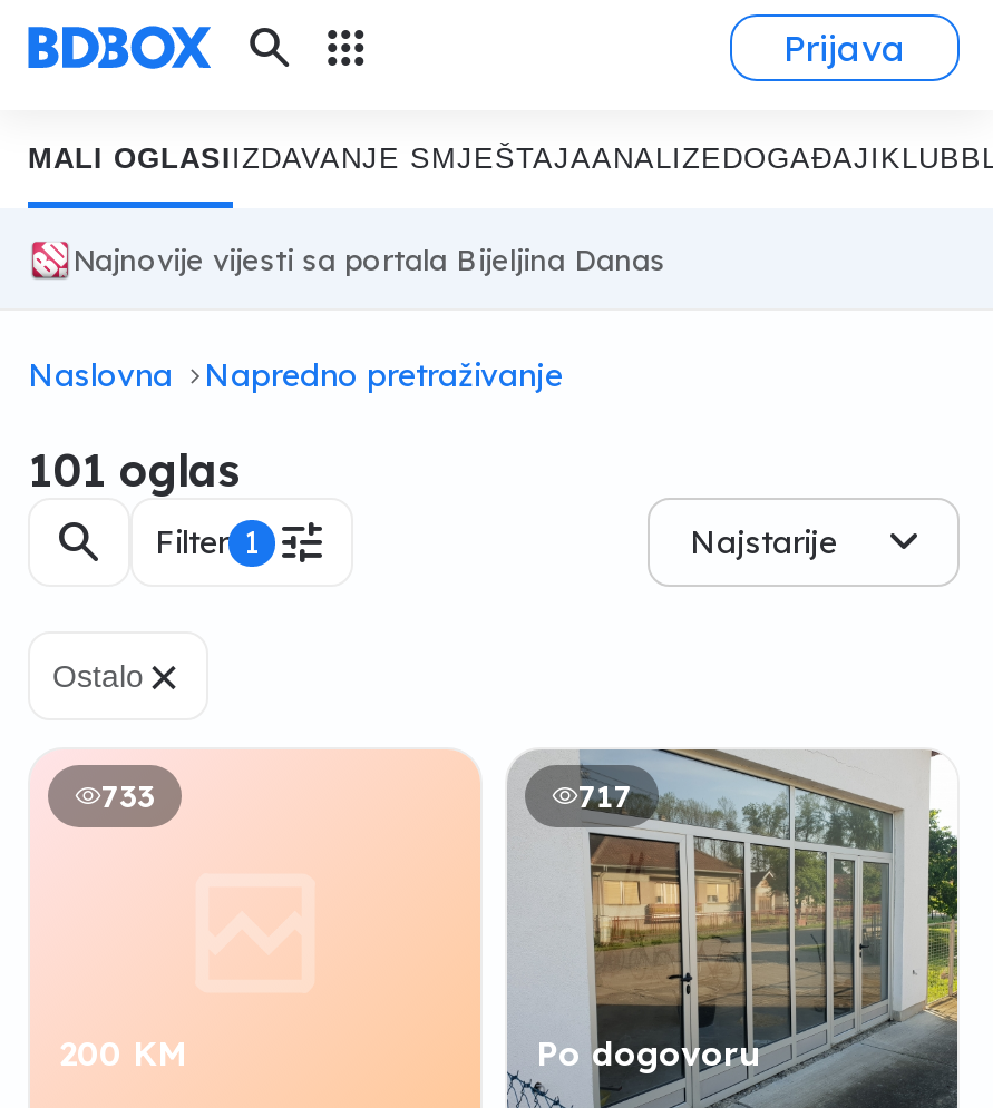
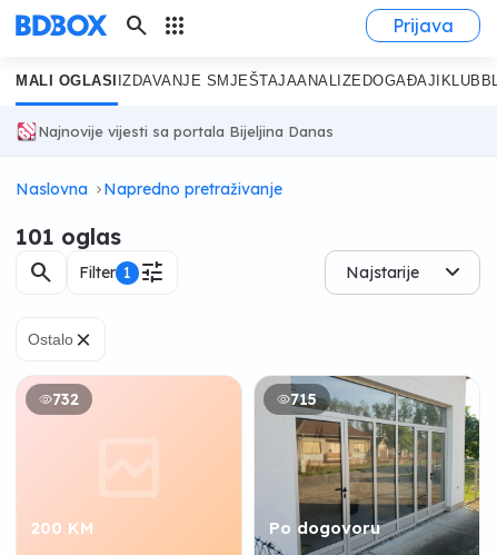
[101,775,155,815] 733 -> [52,389,79,409] 732
[578,775,632,815] 717 -> [290,389,317,409] 715

